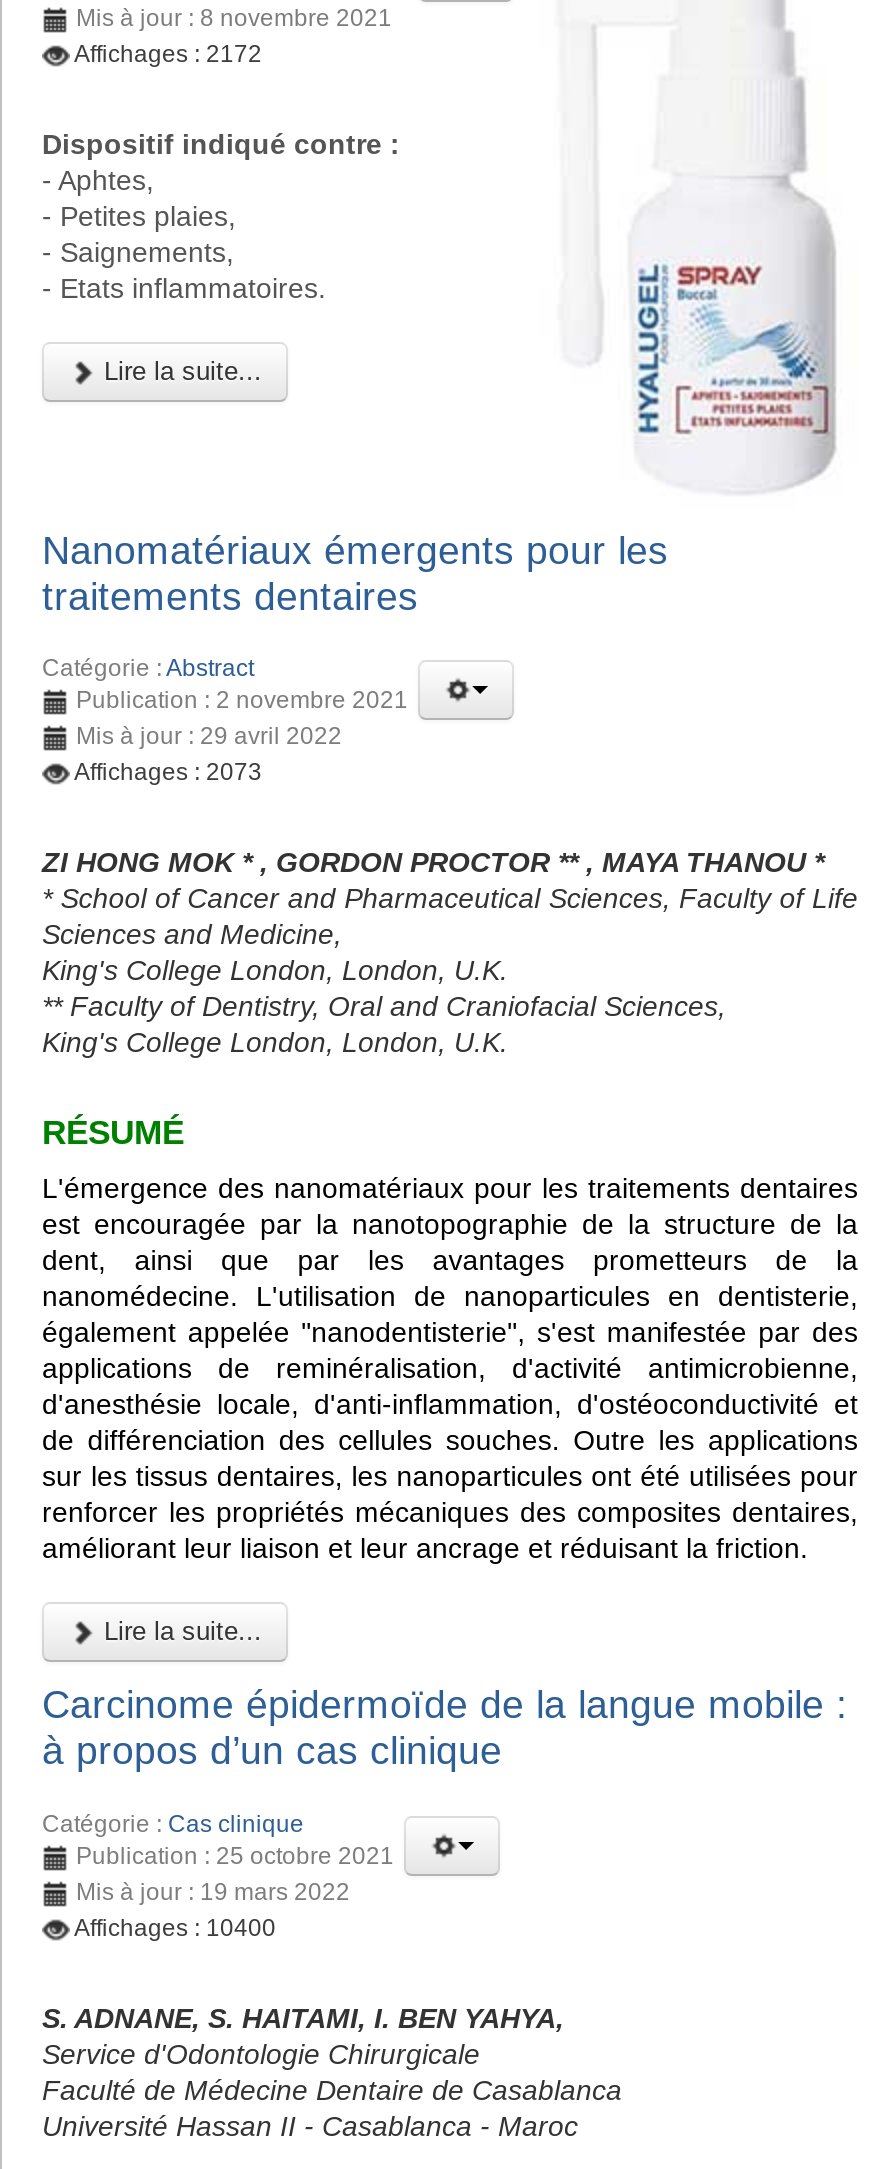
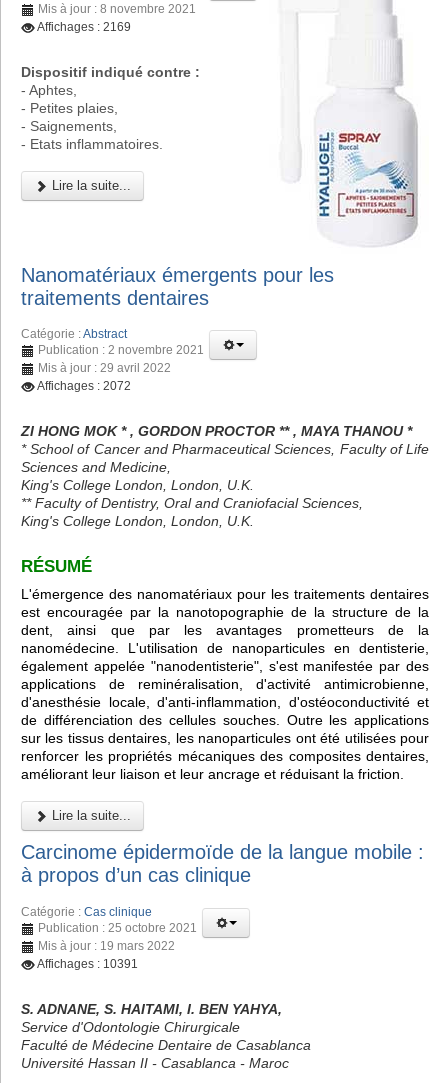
[74,39,262,67] Affichages : 2172 -> [37,20,131,34] Affichages : 2169
[74,759,262,787] Affichages : 2073 -> [37,379,131,393] Affichages : 2072
[74,1913,276,1941] Affichages : 10400 -> [37,957,138,971] Affichages : 10391

